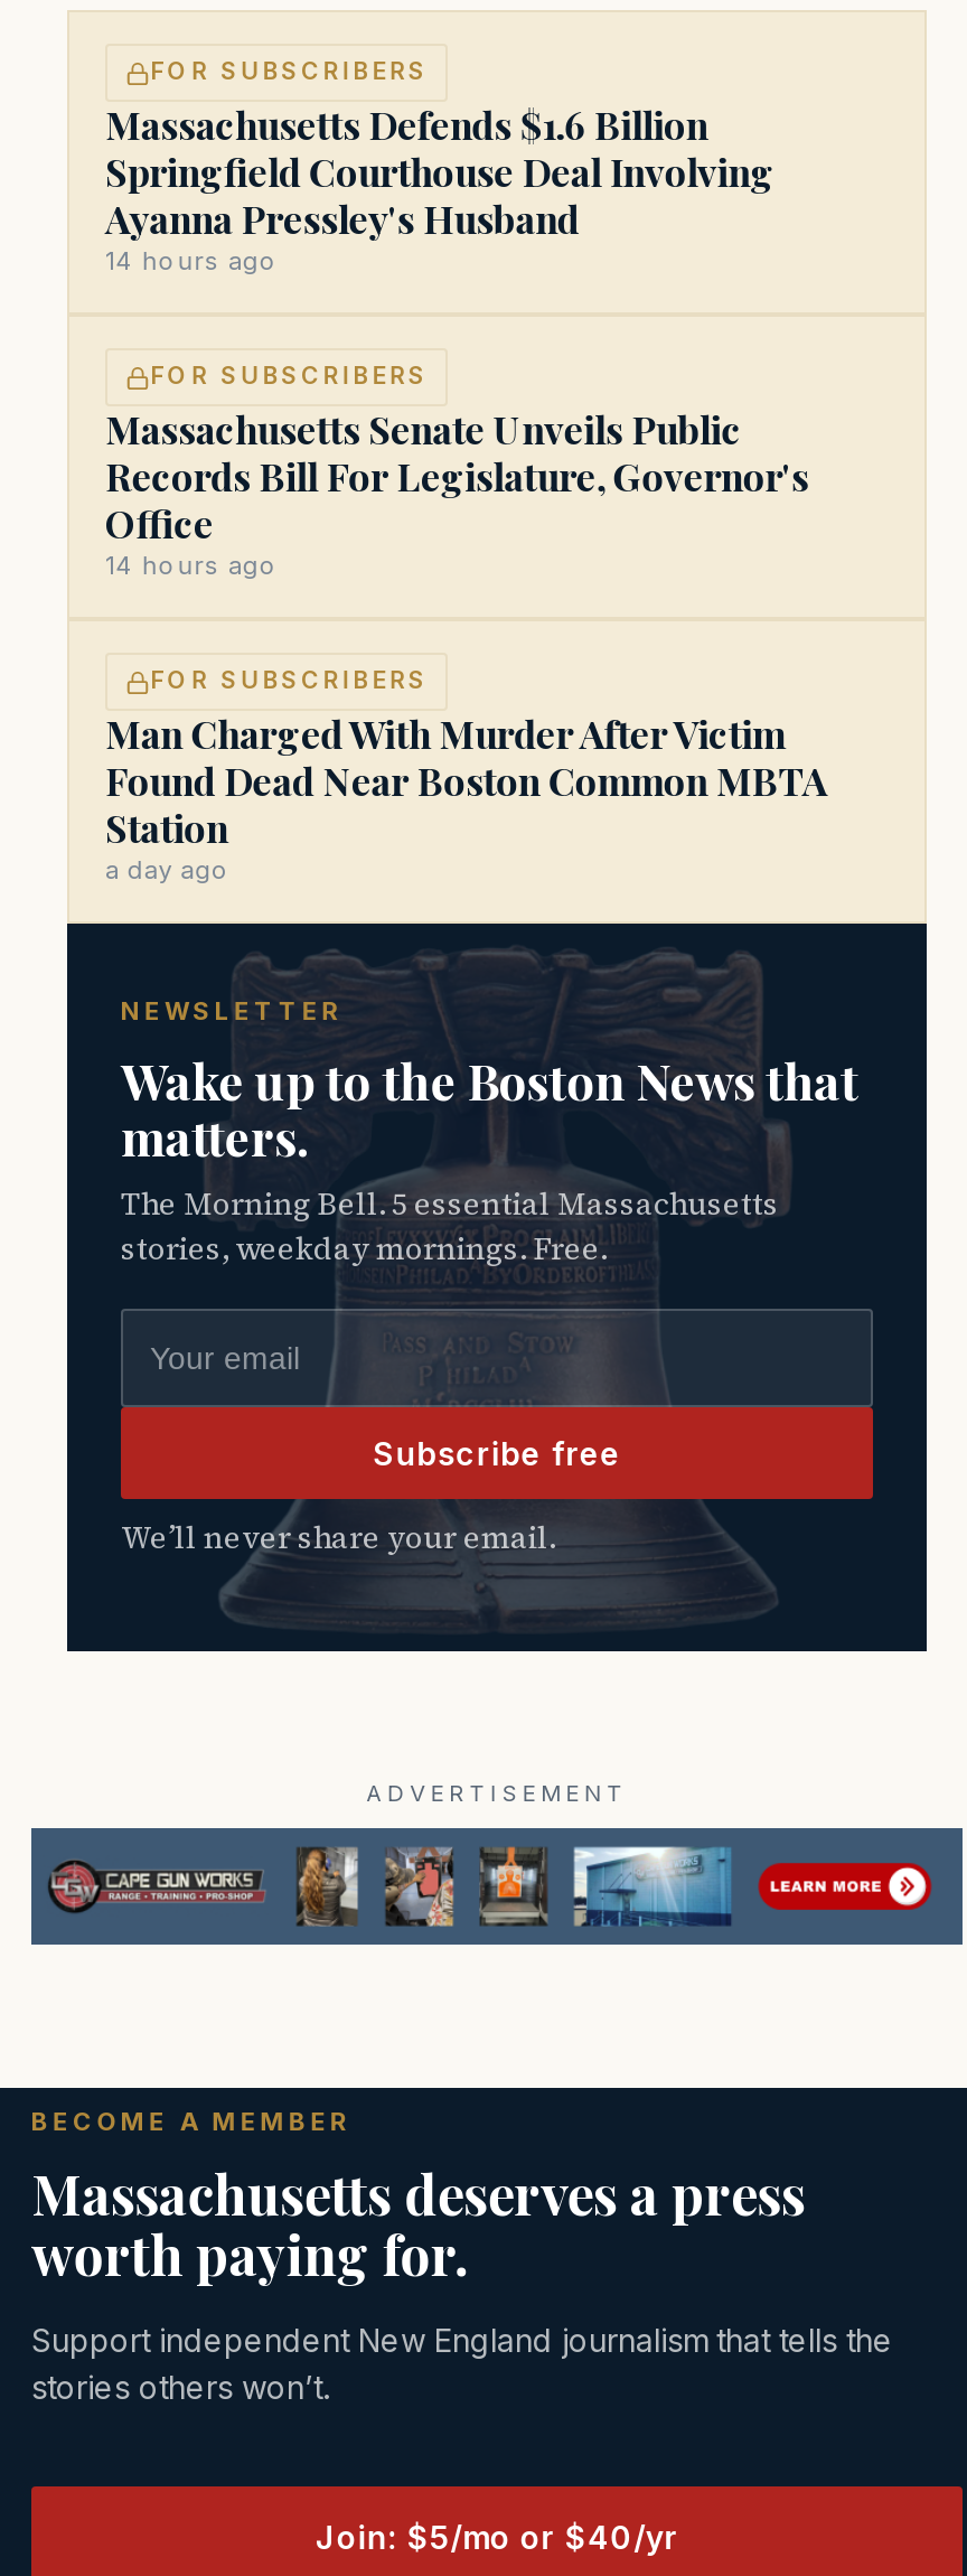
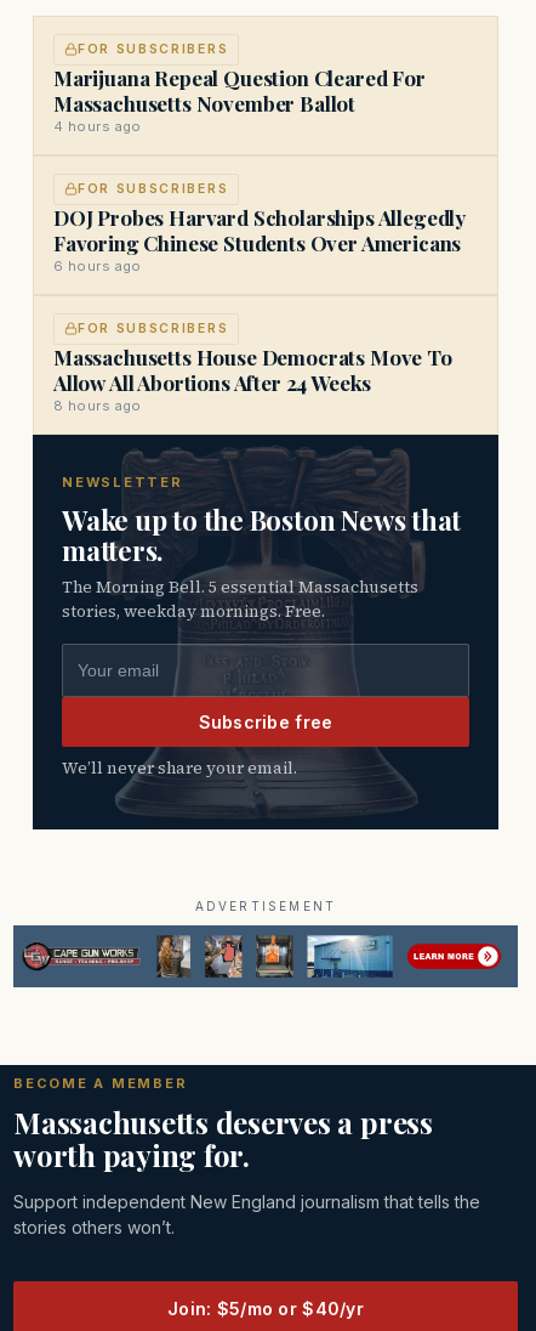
[105,101,774,277] Massachusetts Defends $1.6 Billion | Springfield Courthouse Deal Involving | Ayanna Pressley's Husband | 14 hours ago -> [53,64,425,135] Marijuana Repeal Question Cleared For | Massachusetts November Ballot | 4 hours ago
[105,405,809,582] Massachusetts Senate Unveils Public | Records Bill For Legislature, Governor's | Office | 14 hours ago -> [53,204,466,274] DOJ Probes Harvard Scholarships Allegedly | Favoring Chinese Students Over Americans | 6 hours ago
[105,710,826,886] Man Charged With Murder After Victim | Found Dead Near Boston Common MBTA | Station | a day ago -> [53,344,452,414] Massachusetts House Democrats Move To | Allow All Abortions After 24 Weeks | 8 hours ago

